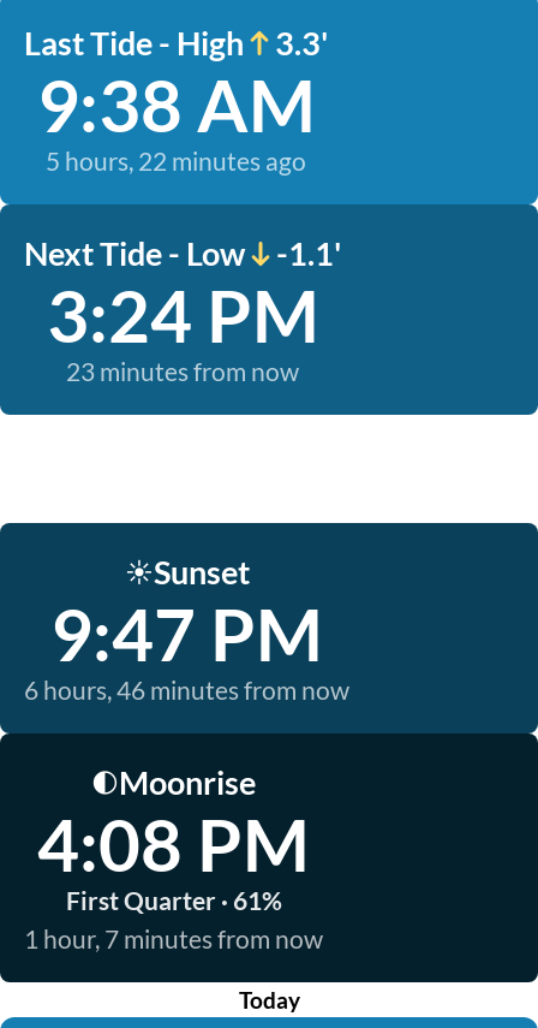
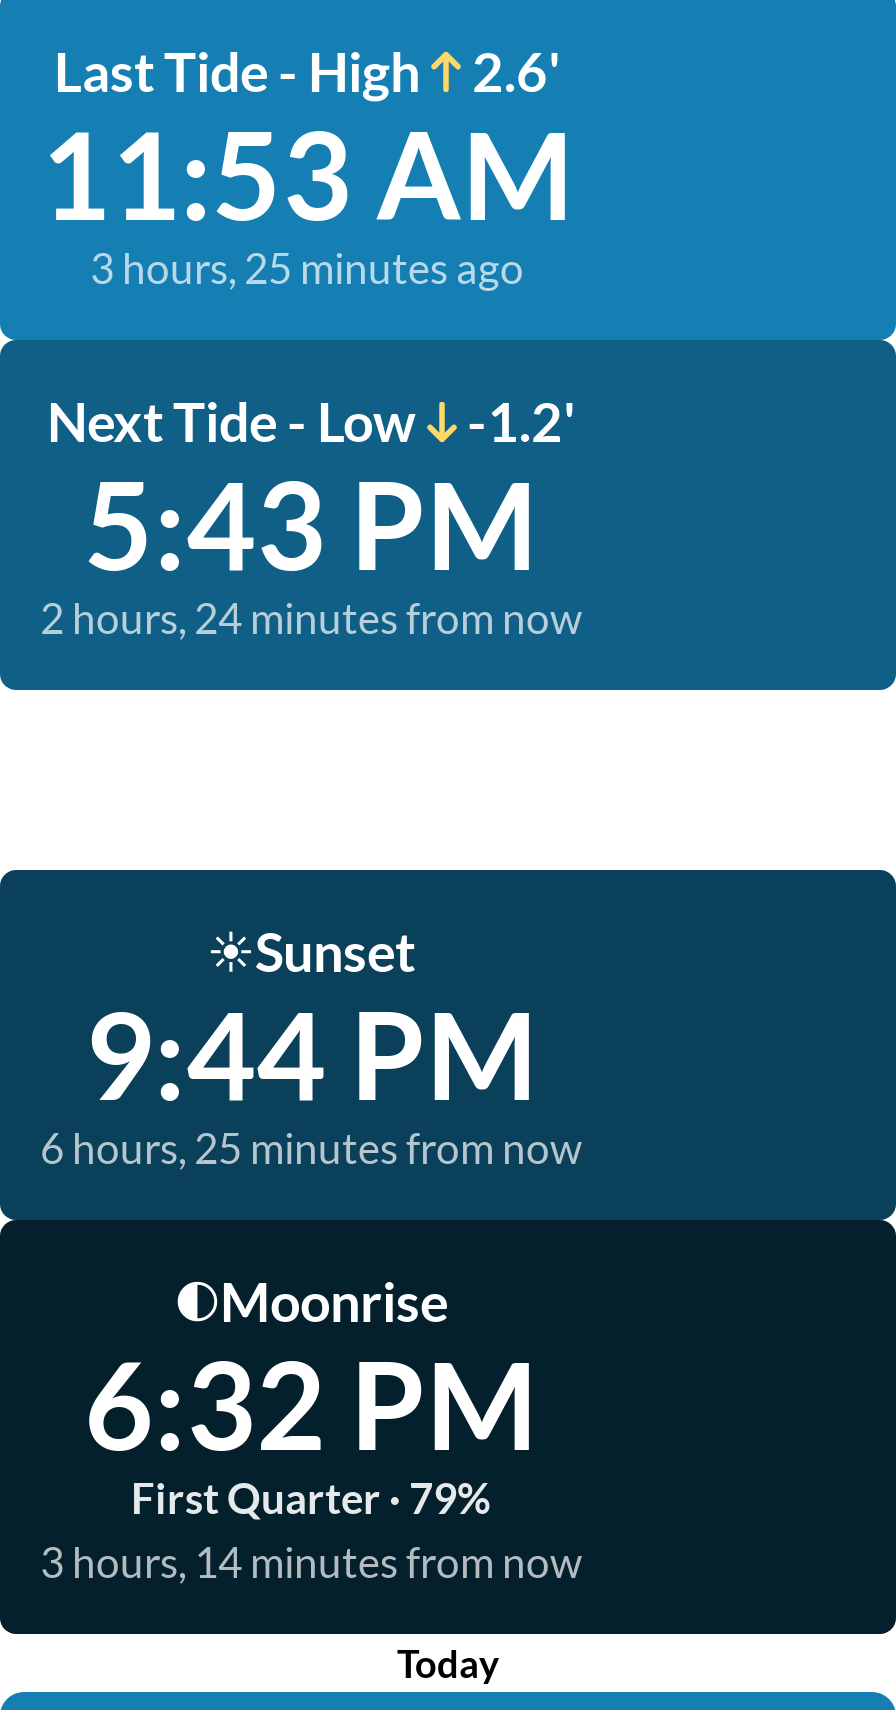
[24,23,328,63] Last Tide - High 3.3' -> [54,38,560,104] Last Tide - High 2.6'
[37,61,315,148] 9:38 AM -> [40,102,574,246] 11:53 AM
[46,145,306,176] 5 hours, 22 minutes ago -> [90,242,524,292] 3 hours, 25 minutes ago
[46,233,341,386] -1.1' | 3:24 PM | 23 minutes from now -> [40,388,582,642] -1.2' | 5:43 PM | 2 hours, 24 minutes from now
[50,590,323,677] 9:47 PM -> [84,982,538,1126] 9:44 PM
[24,675,349,705] 6 hours, 46 minutes from now -> [40,1122,582,1172] 6 hours, 25 minutes from now
[37,801,310,887] 4:08 PM -> [84,1332,538,1476] 6:32 PM
[65,885,282,915] First Quarter · 61% -> [131,1472,491,1522] First Quarter · 79%
[24,923,323,953] 1 hour, 7 minutes from now -> [40,1536,582,1586] 3 hours, 14 minutes from now

